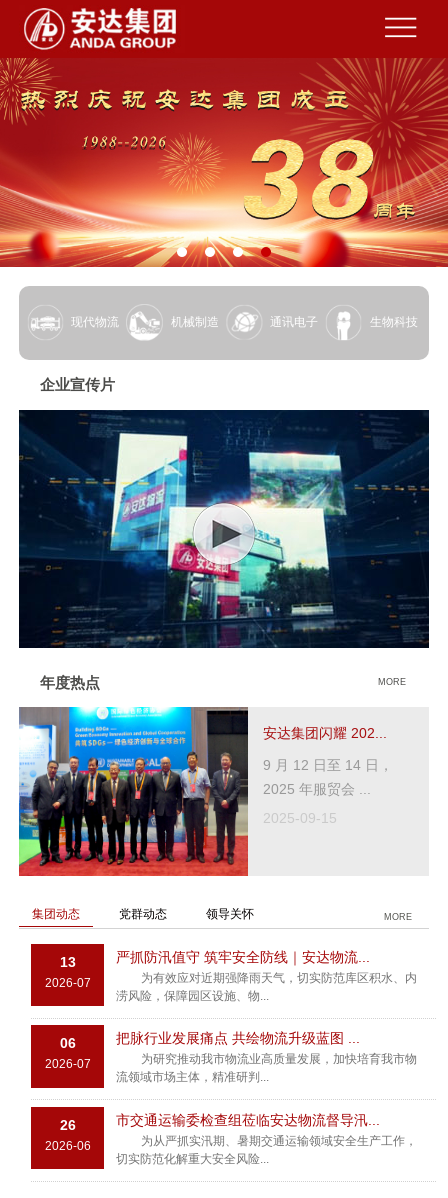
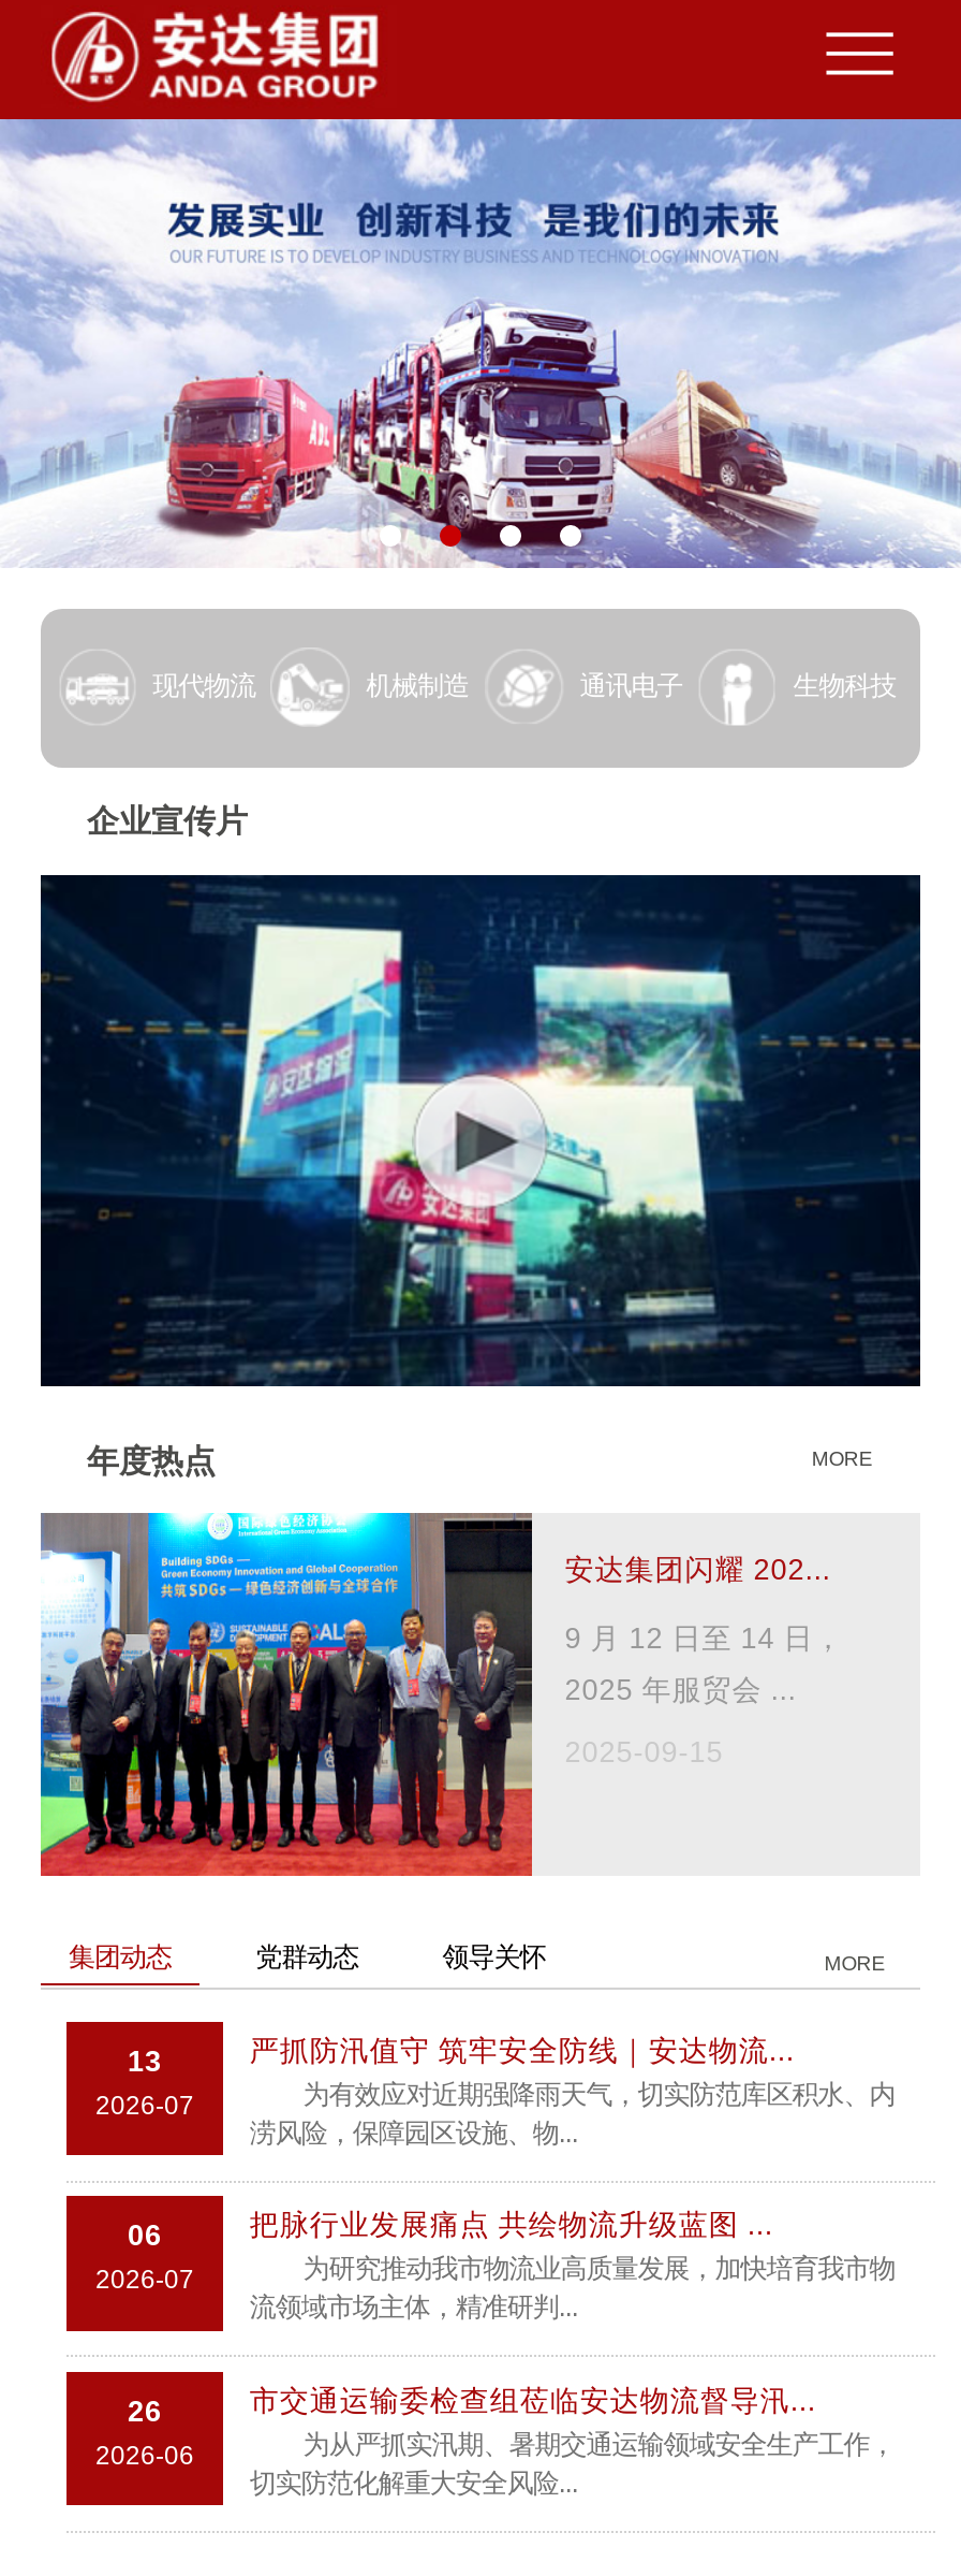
[3,58,445,268] [image] -> [6,117,955,570] [image]

